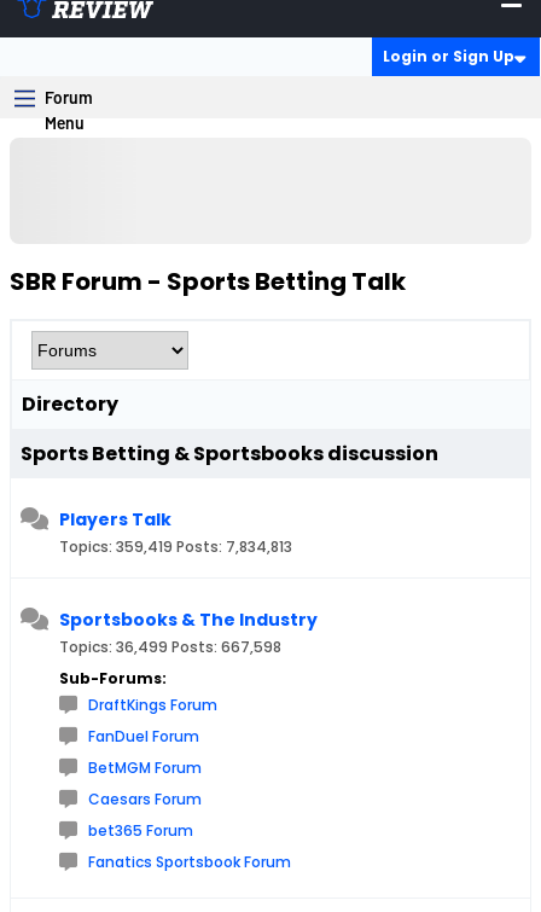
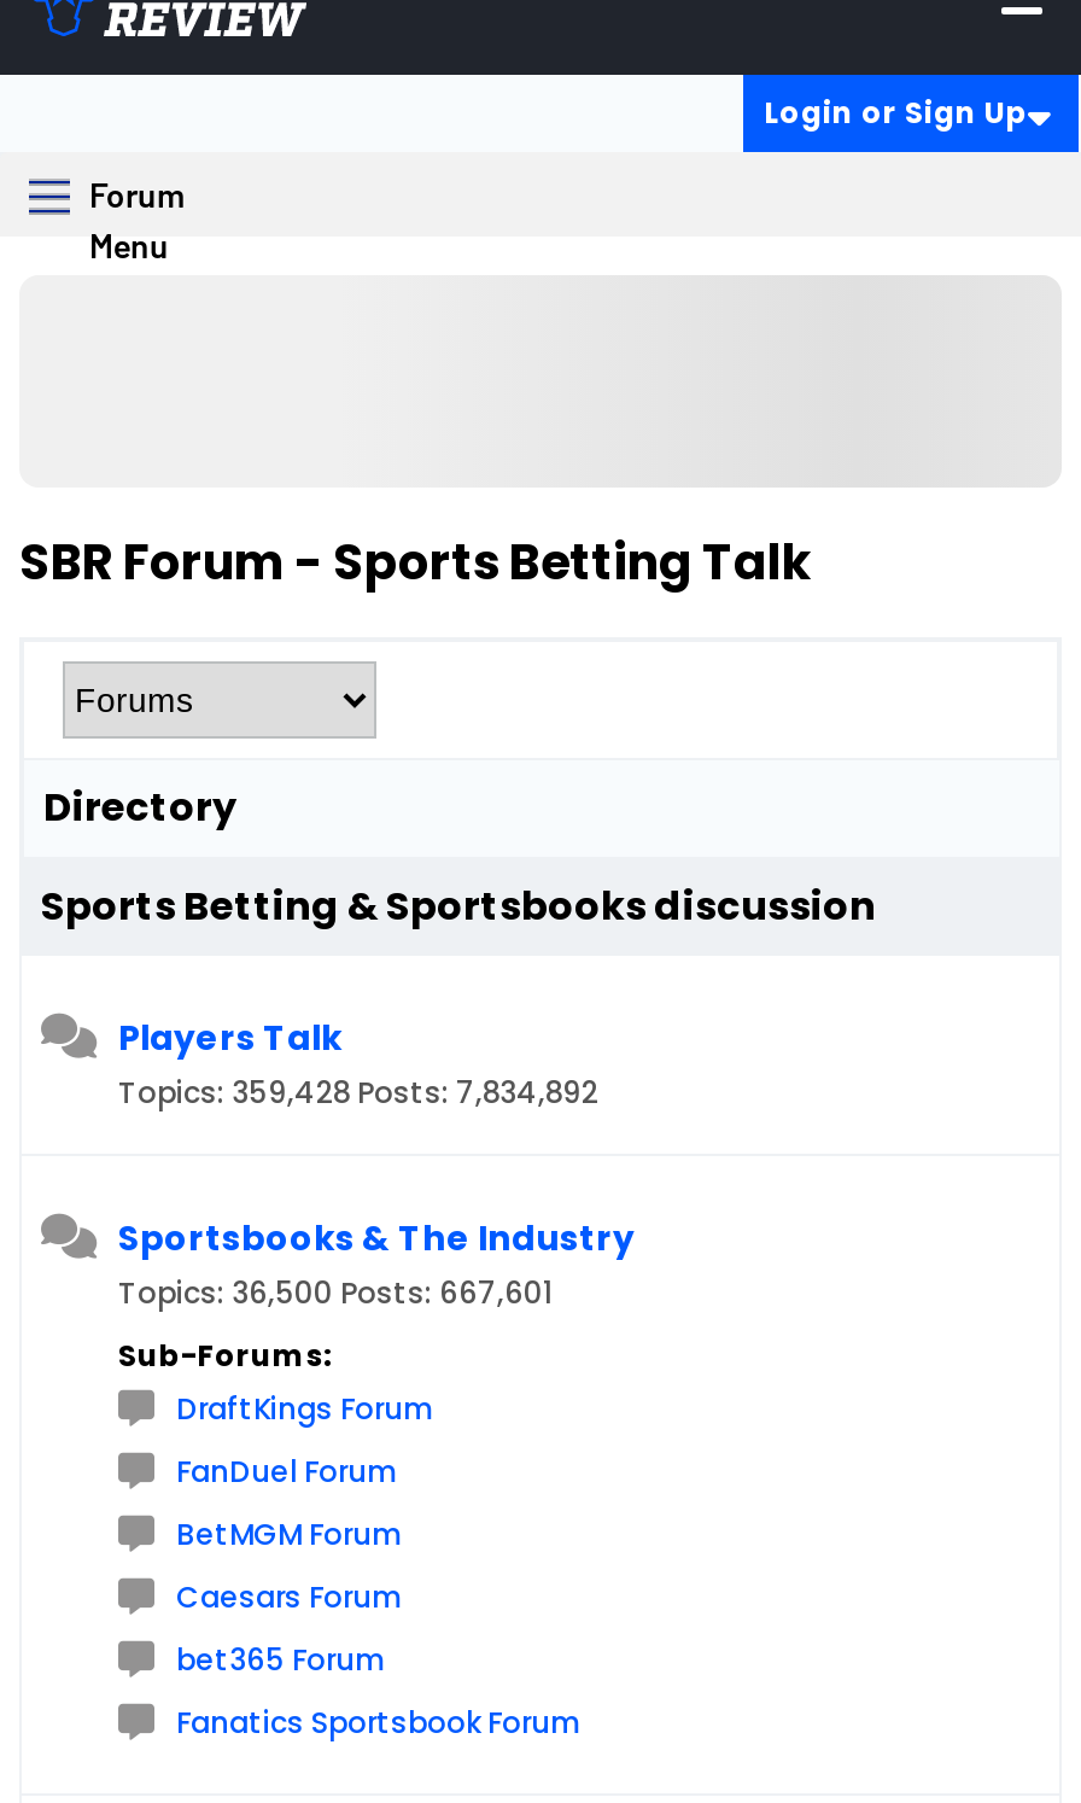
[59,536,292,557] Topics: 359,419 Posts: 7,834,813 -> [118,1072,598,1113] Topics: 359,428 Posts: 7,834,892
[59,637,281,657] Topics: 36,499 Posts: 667,598 -> [118,1272,553,1313] Topics: 36,500 Posts: 667,601

